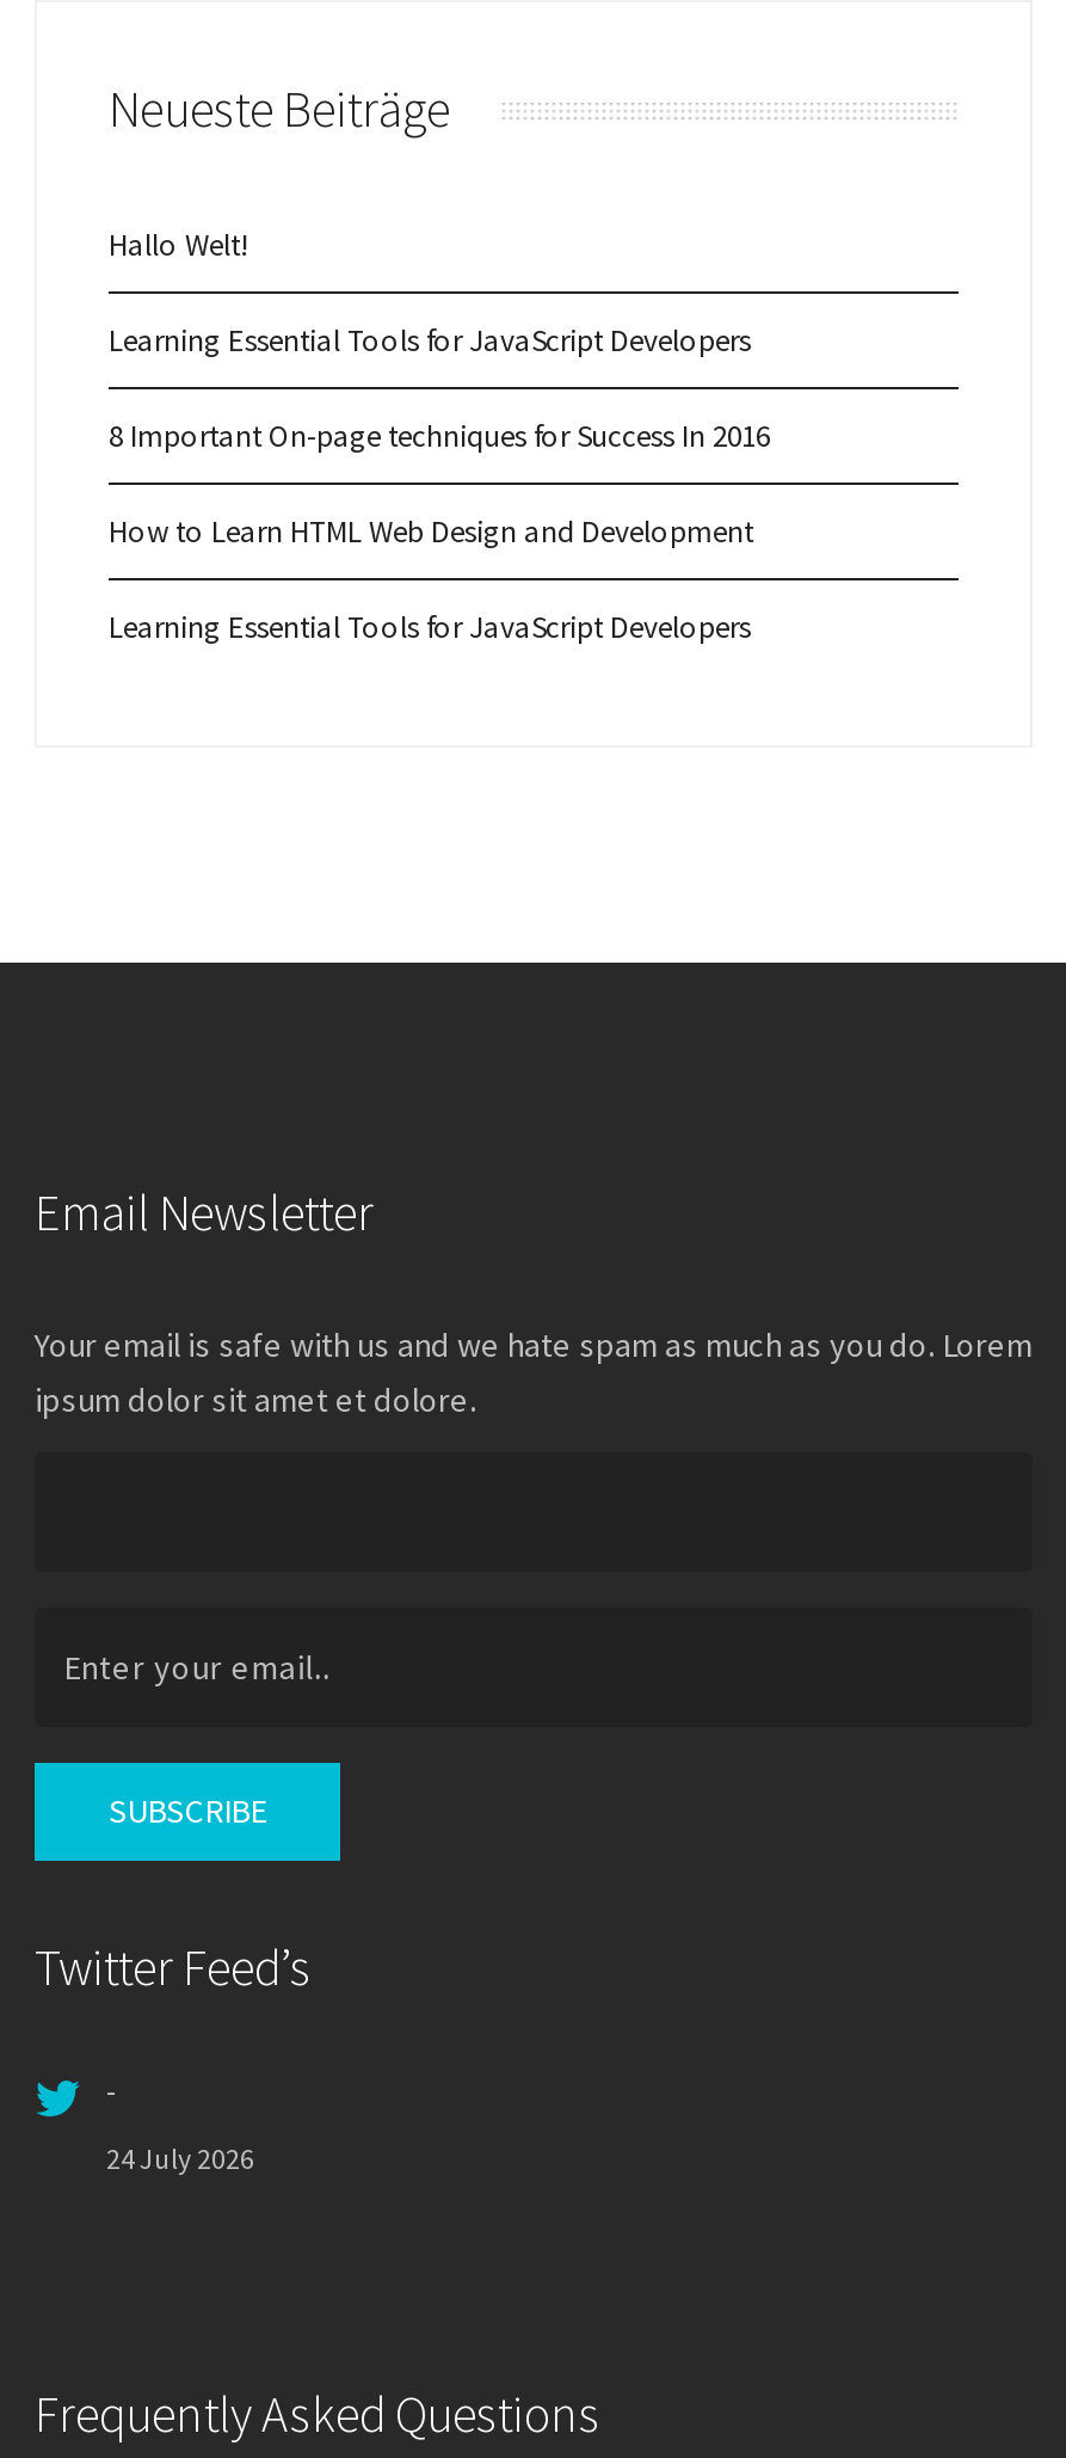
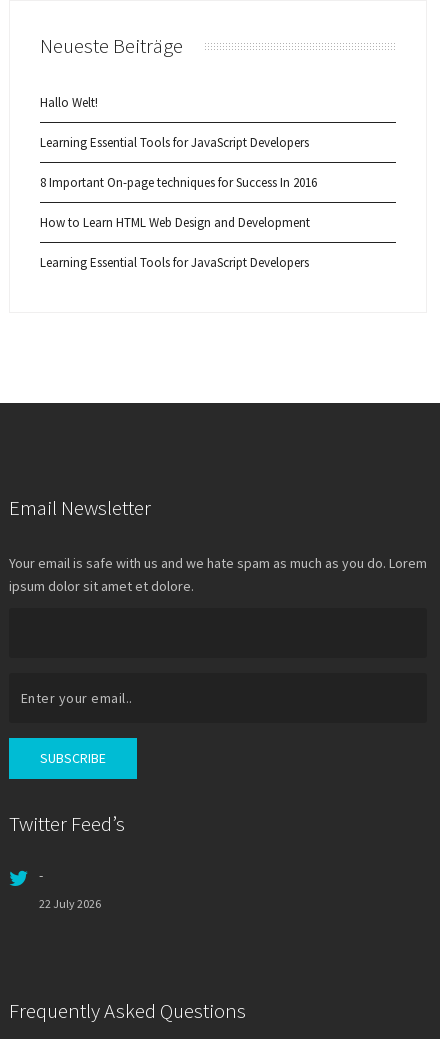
[106,2140,254,2176] 24 July 2026 -> [39,896,101,911] 22 July 2026

